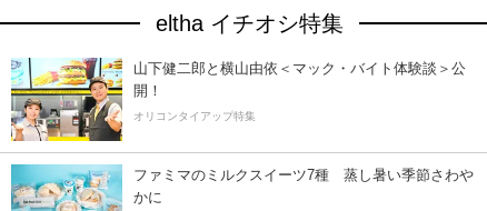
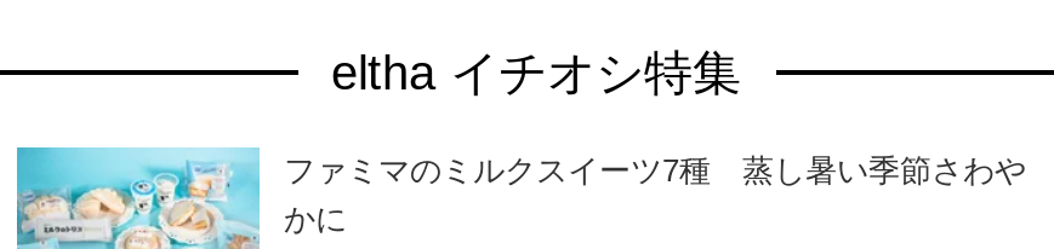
[10,57,466,142] [image] | 山下健二郎と横山由依＜マック・バイト体験談＞公 | 開！ | オリコンタイアップ特集 -> none

